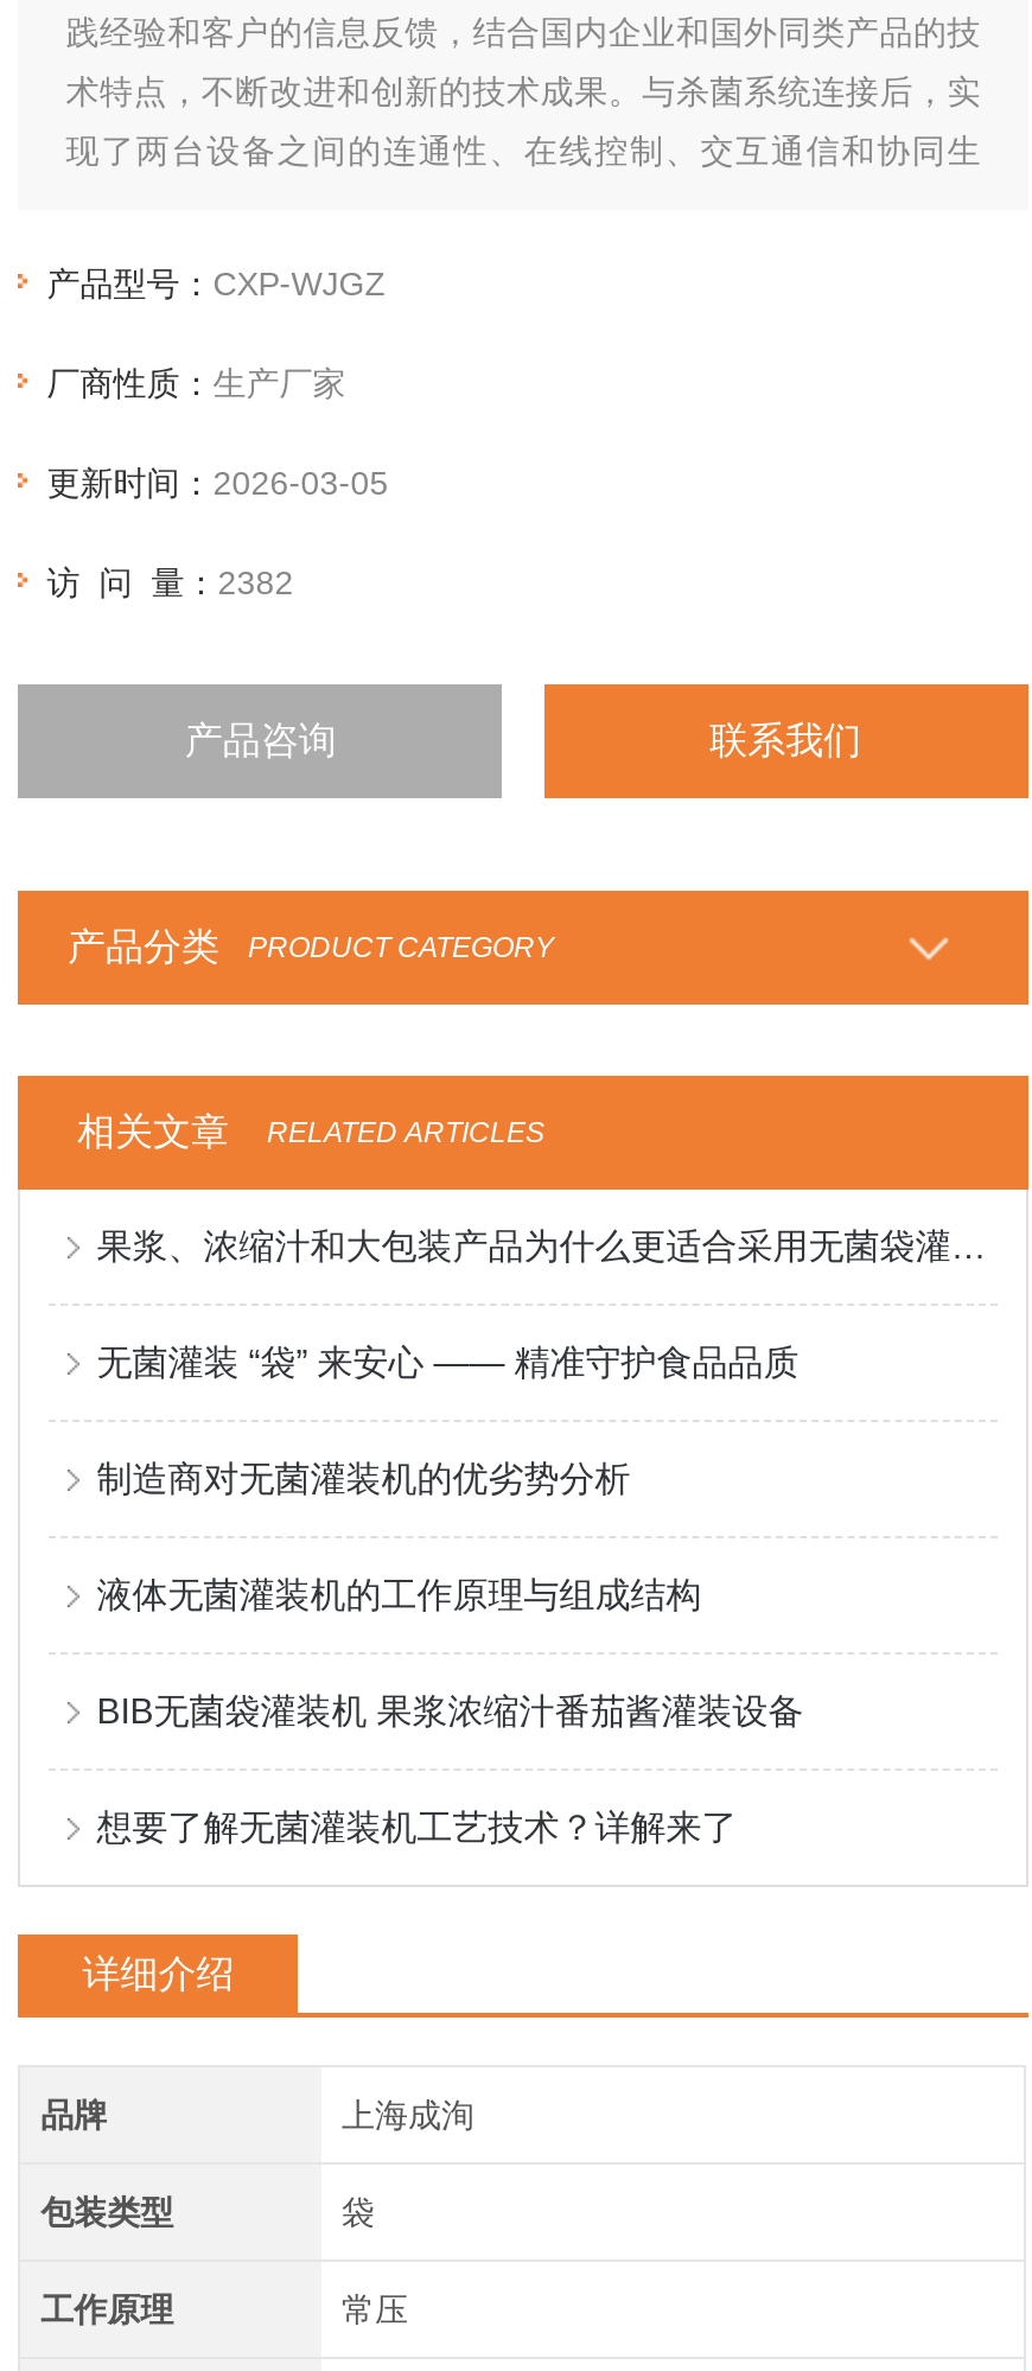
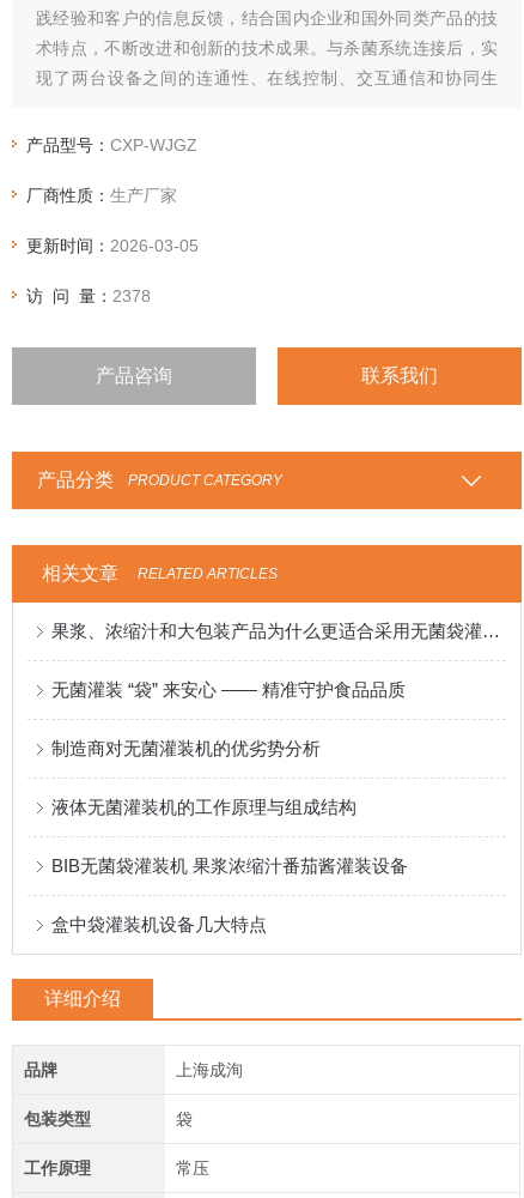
[47,563,293,601] 访 问 量：2382 -> [27,286,151,305] 访 问 量：2378
[97,1806,737,1846] 想要了解无菌灌装机工艺技术？详解来了 -> [52,914,267,934] 盒中袋灌装机设备几大特点

